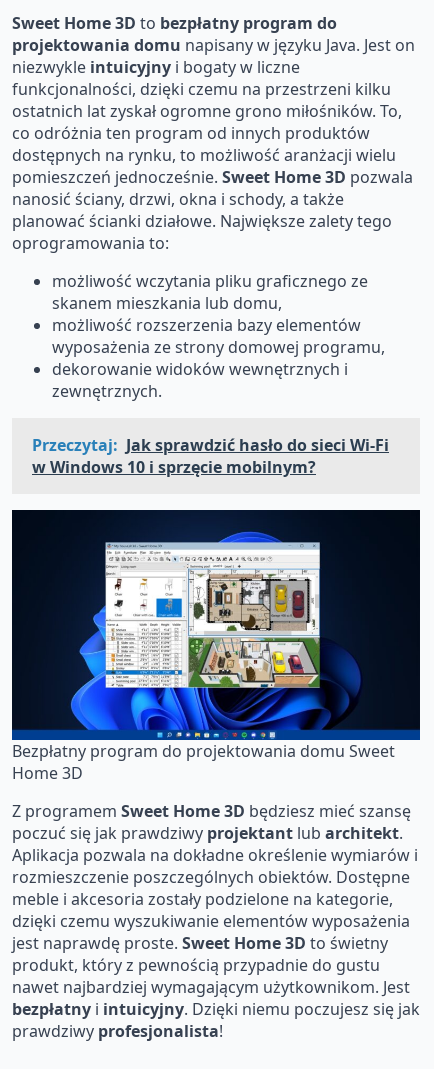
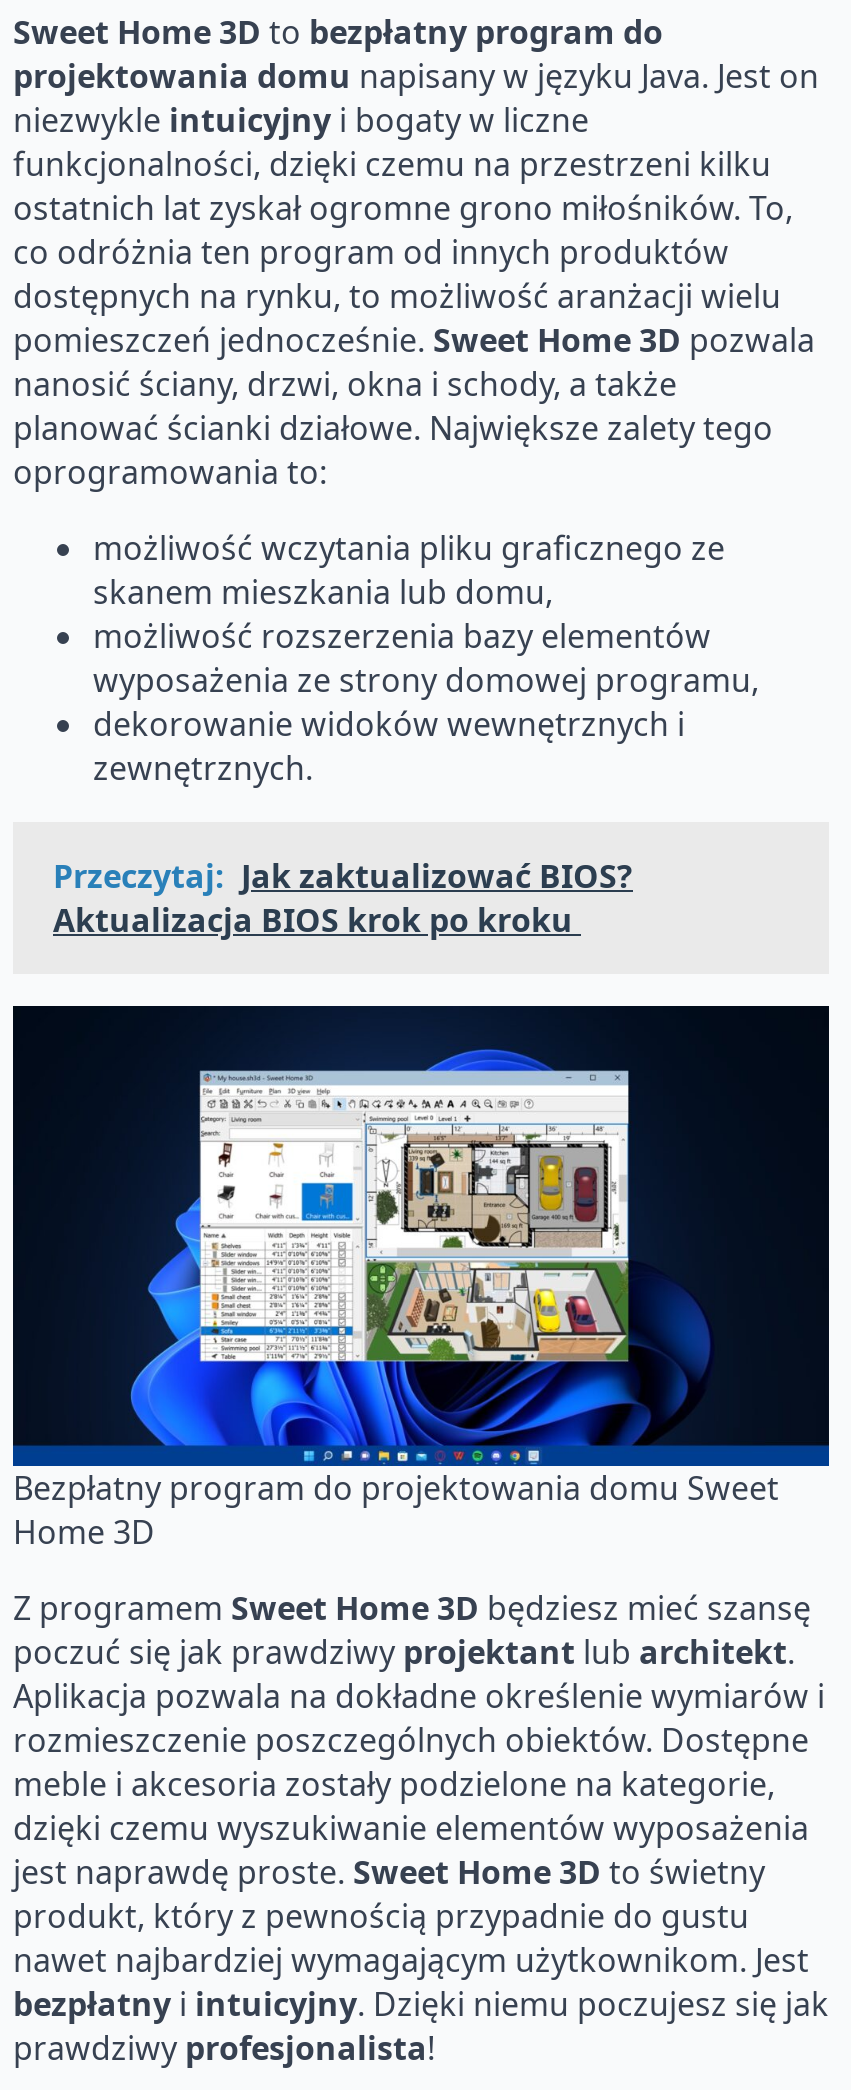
[32,434,389,478] Przeczytaj: Jak sprawdzić hasło do sieci Wi-Fi | w Windows 10 i sprzęcie mobilnym? -> [53,854,633,942] Przeczytaj: Jak zaktualizować BIOS? | Aktualizacja BIOS krok po kroku

